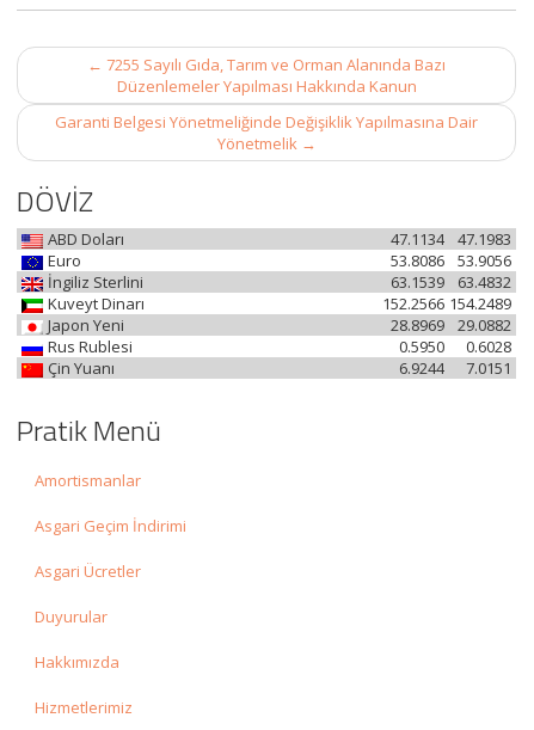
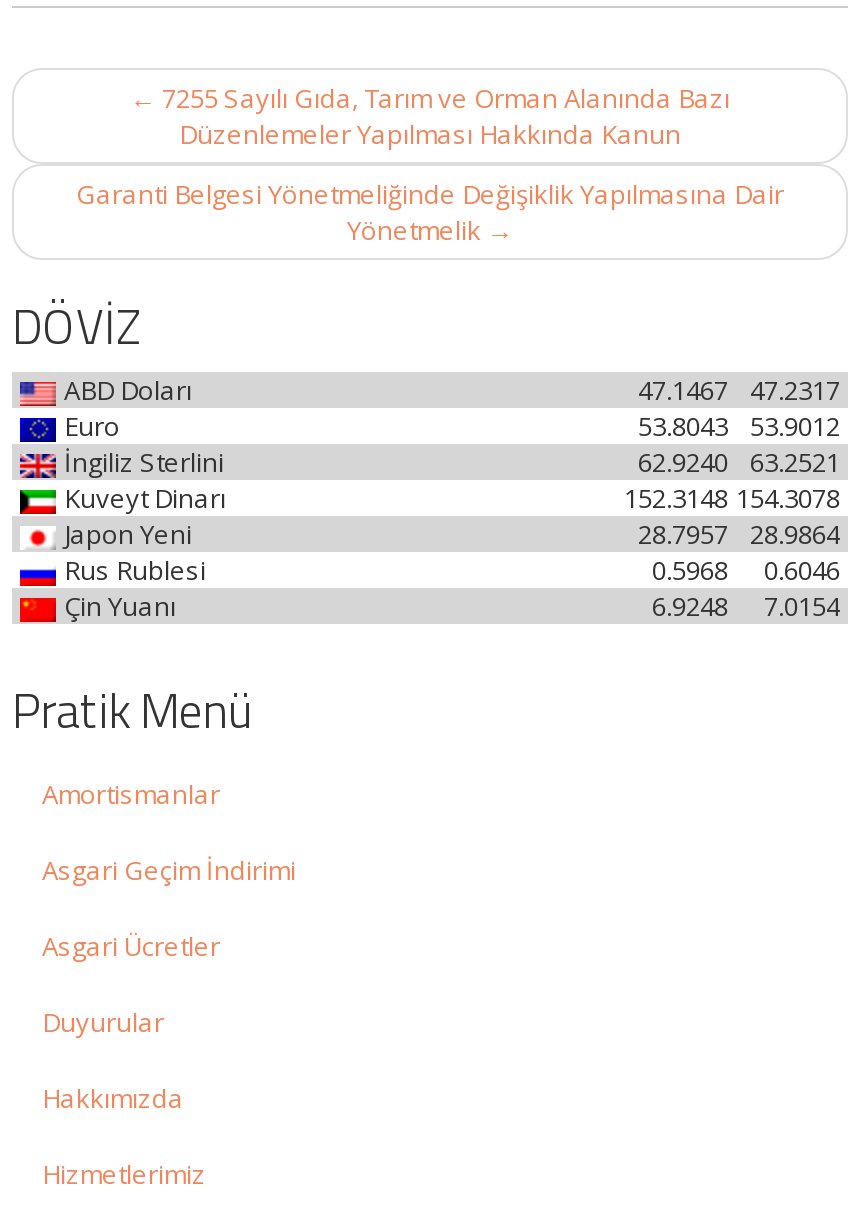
[391,228,444,250] 47.1134 -> [638,372,728,408] 47.1467
[458,228,511,250] 47.1983 -> [750,372,840,408] 47.2317
[391,250,444,271] 53.8086 -> [638,408,728,444] 53.8043
[458,250,511,271] 53.9056 -> [750,408,840,444] 53.9012
[391,271,444,293] 63.1539 -> [638,444,728,480] 62.9240
[458,271,511,293] 63.4832 -> [750,444,840,480] 63.2521
[382,293,444,314] 152.2566 -> [624,480,728,516] 152.3148
[449,293,511,314] 154.2489 -> [736,480,840,516] 154.3078
[391,314,444,336] 28.8969 -> [638,516,728,552] 28.7957
[458,314,511,336] 29.0882 -> [750,516,840,552] 28.9864
[399,336,444,357] 0.5950 -> [652,552,728,588] 0.5968
[466,336,511,357] 0.6028 -> [764,552,840,588] 0.6046
[399,357,444,379] 6.9244 -> [652,588,728,624] 6.9248
[466,357,511,379] 7.0151 -> [764,588,840,624] 7.0154

